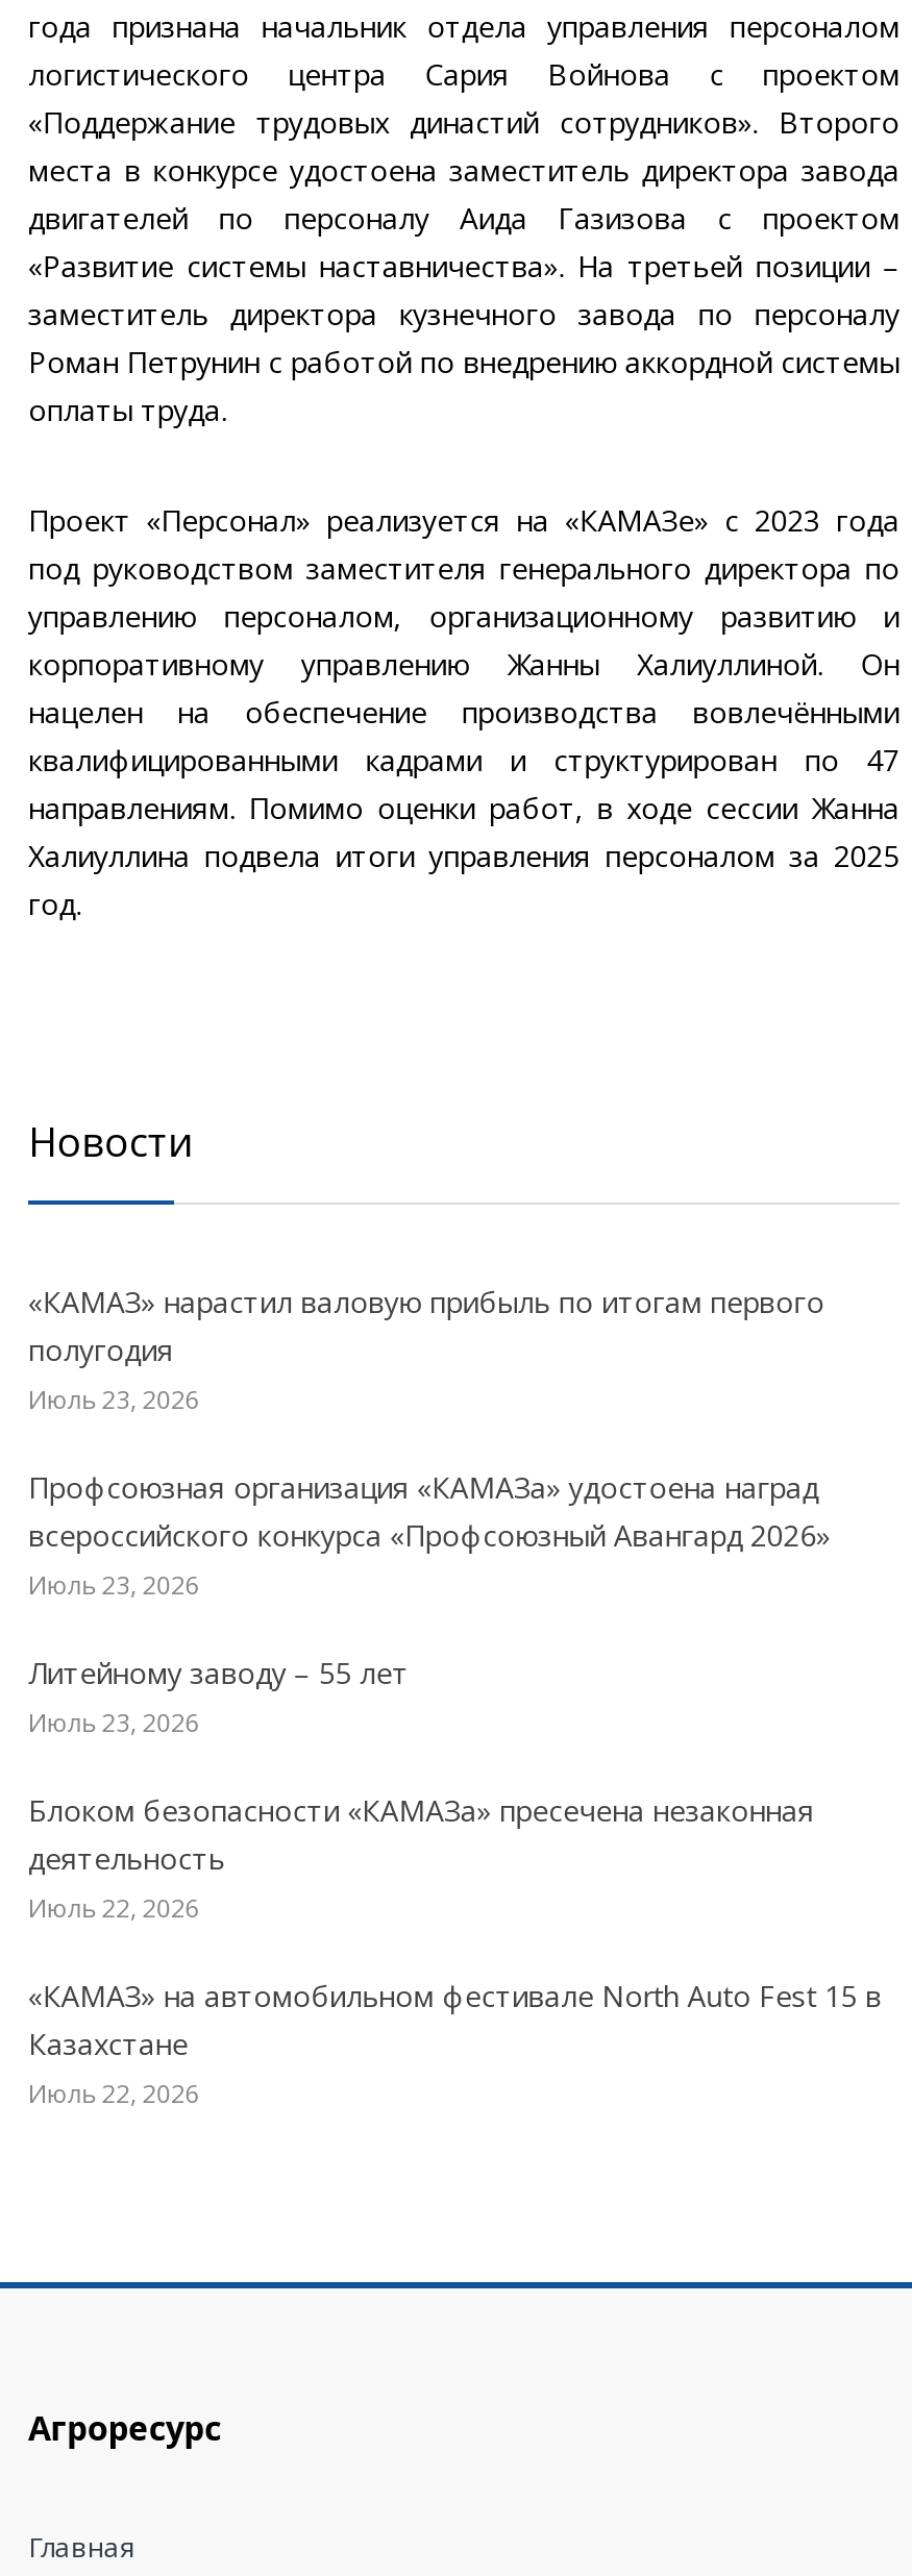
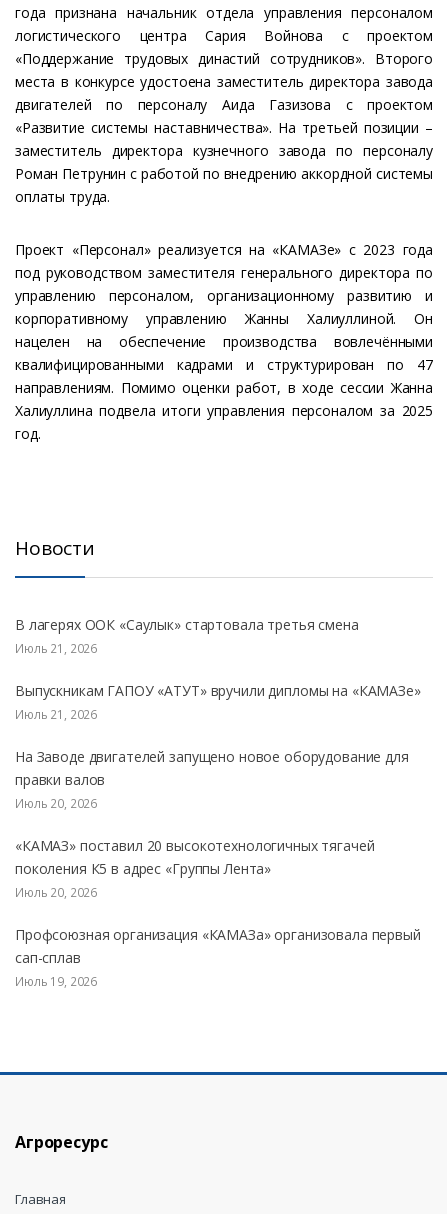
[28,1281,824,1417] «КАМАЗ» нарастил валовую прибыль по итогам первого | полугодия | Июль 23, 2026 -> [15,615,359,657] В лагерях ООК «Саулык» стартовала третья смена | Июль 21, 2026
[28,1467,830,1602] Профсоюзная организация «КАМАЗа» удостоена наград | всероссийского конкурса «Профсоюзный Авангард 2026» | Июль 23, 2026 -> [15,681,421,723] Выпускникам ГАПОУ «АТУТ» вручили дипломы на «КАМАЗе» | Июль 21, 2026
[28,1652,409,1740] Литейному заводу – 55 лет | Июль 23, 2026 -> [15,747,409,812] На Заводе двигателей запущено новое оборудование для | правки валов | Июль 20, 2026
[28,1790,814,1925] Блоком безопасности «КАМАЗа» пресечена незаконная | деятельность | Июль 22, 2026 -> [15,836,374,901] «КАМАЗ» поставил 20 высокотехнологичных тягачей | поколения К5 в адрес «Группы Лента» | Июль 20, 2026
[28,1975,881,2111] «КАМАЗ» на автомобильном фестивале North Auto Fest 15 в | Казахстане | Июль 22, 2026 -> [15,925,421,990] Профсоюзная организация «КАМАЗа» организовала первый | сап-сплав | Июль 19, 2026

